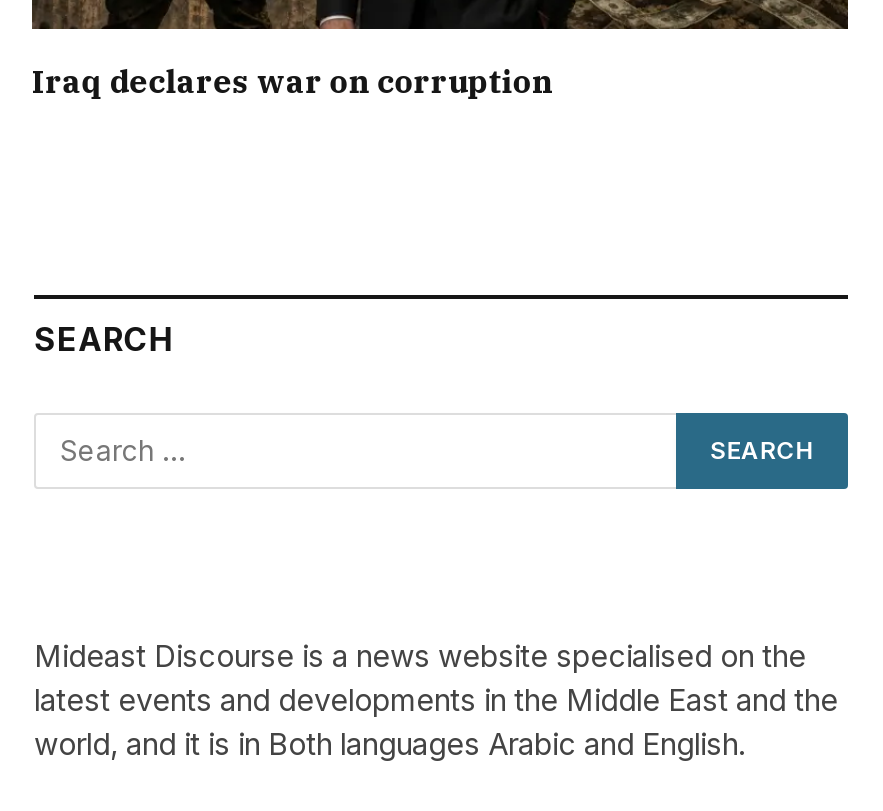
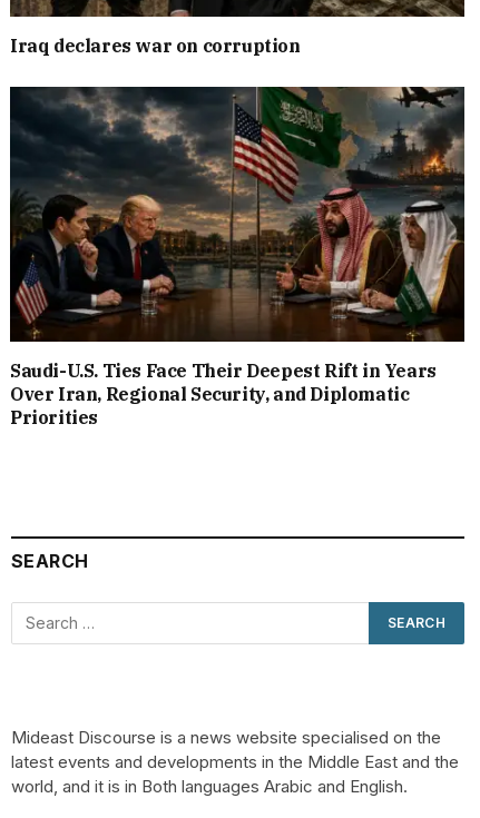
none -> [10,86,464,428] [image] | Saudi-U.S. Ties Face Their Deepest Rift in Years | Over Iran, Regional Security, and Diplomatic | Priorities

